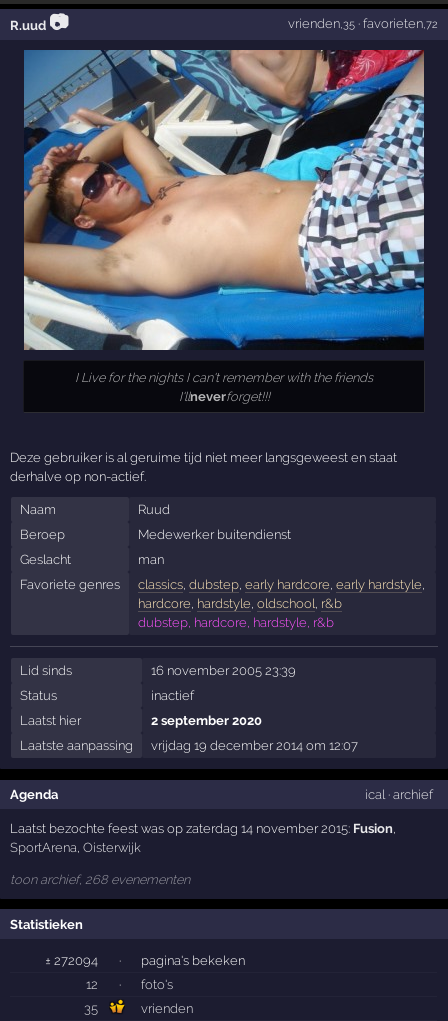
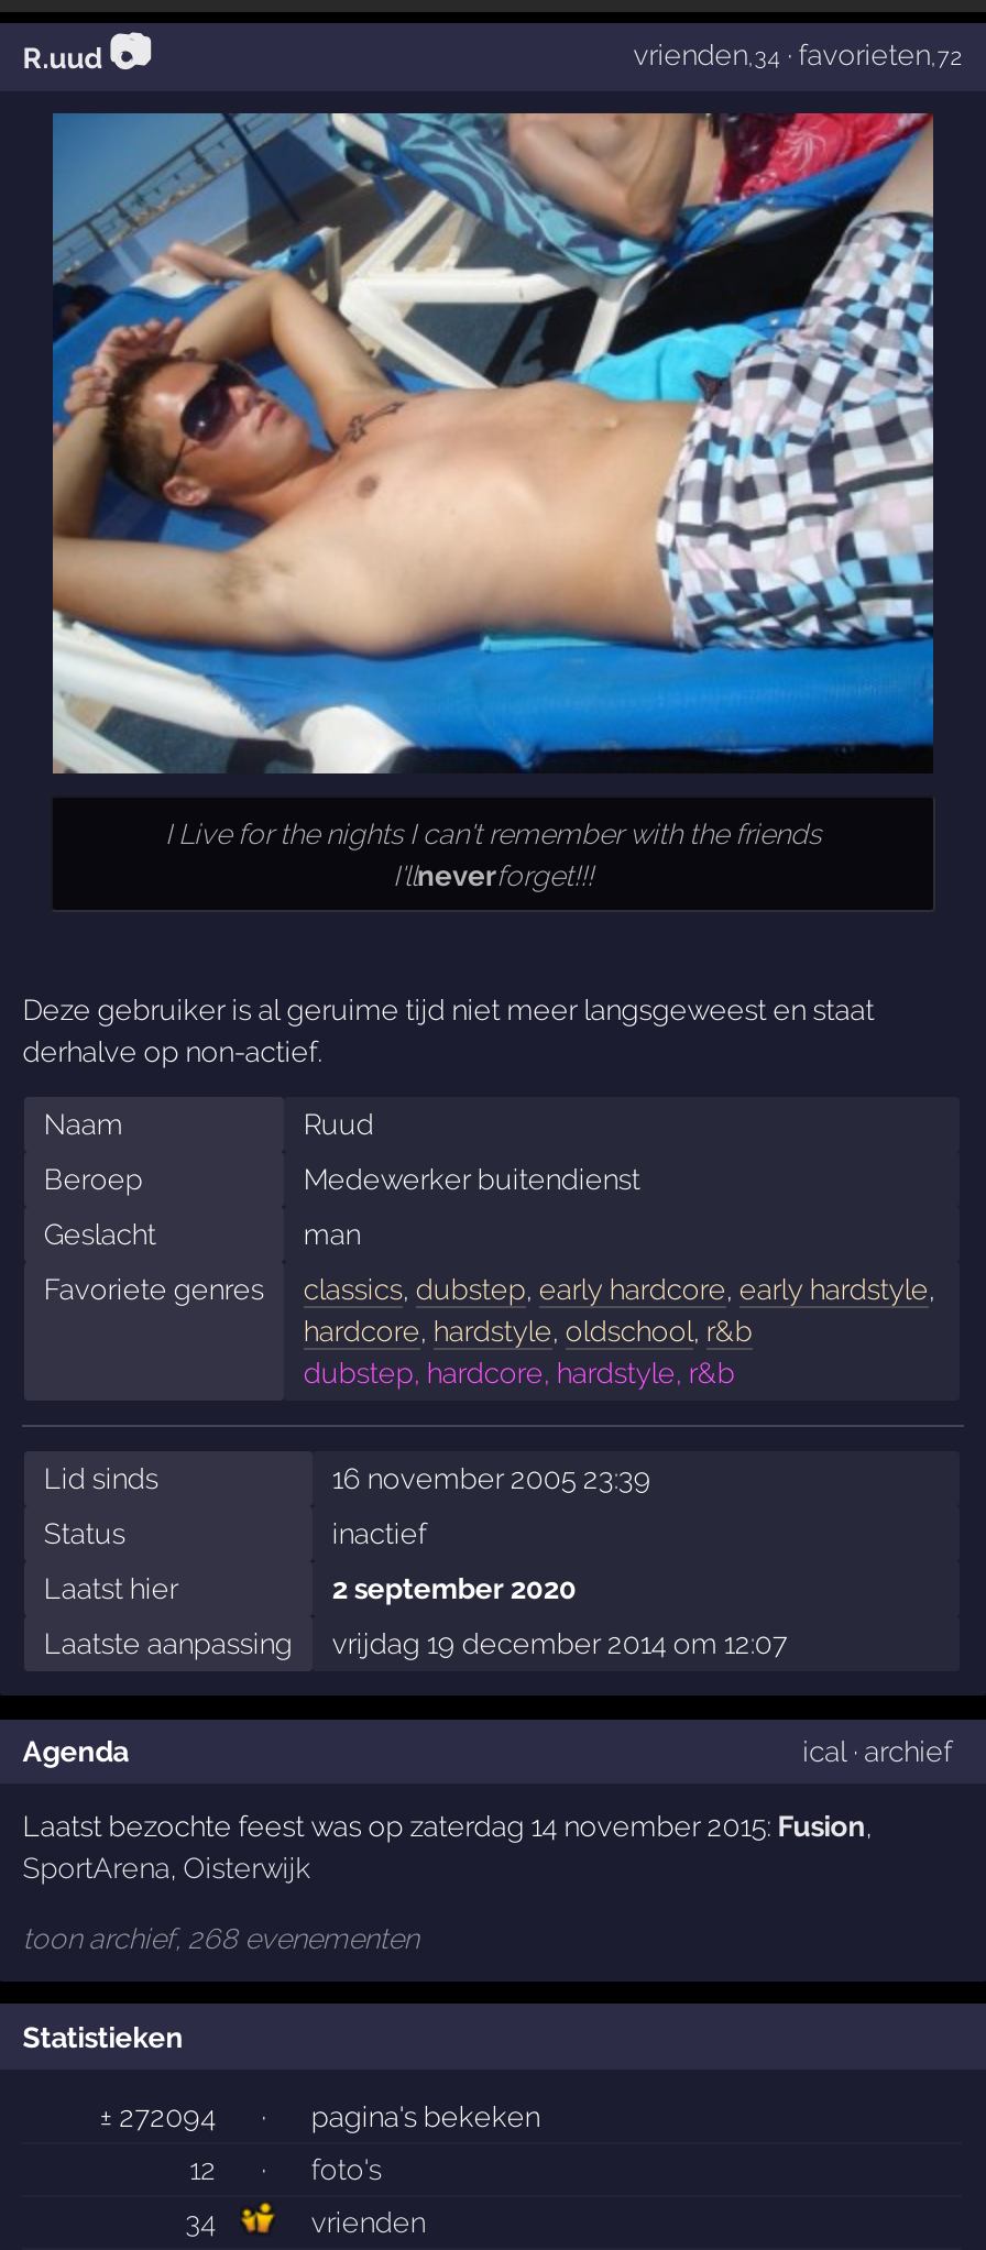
[288,16,438,31] vrienden,35 · favorieten,72 -> [633,39,964,72] vrienden,34 · favorieten,72
[84,1001,98,1016] 35 -> [185,2206,216,2239] 34

